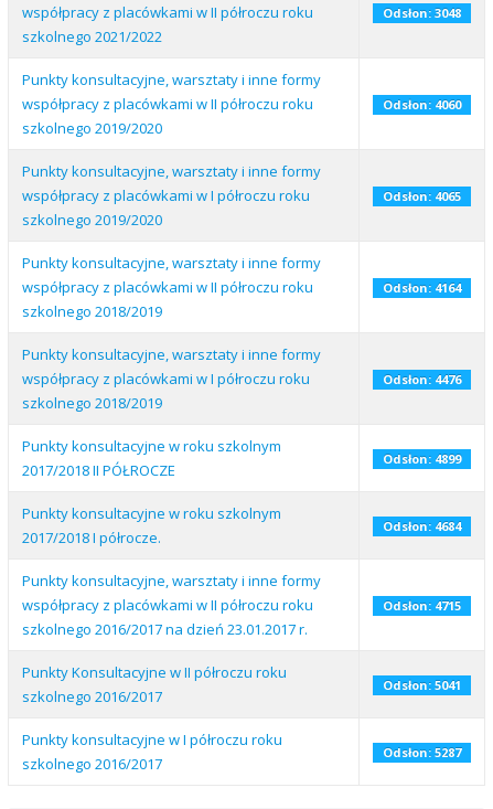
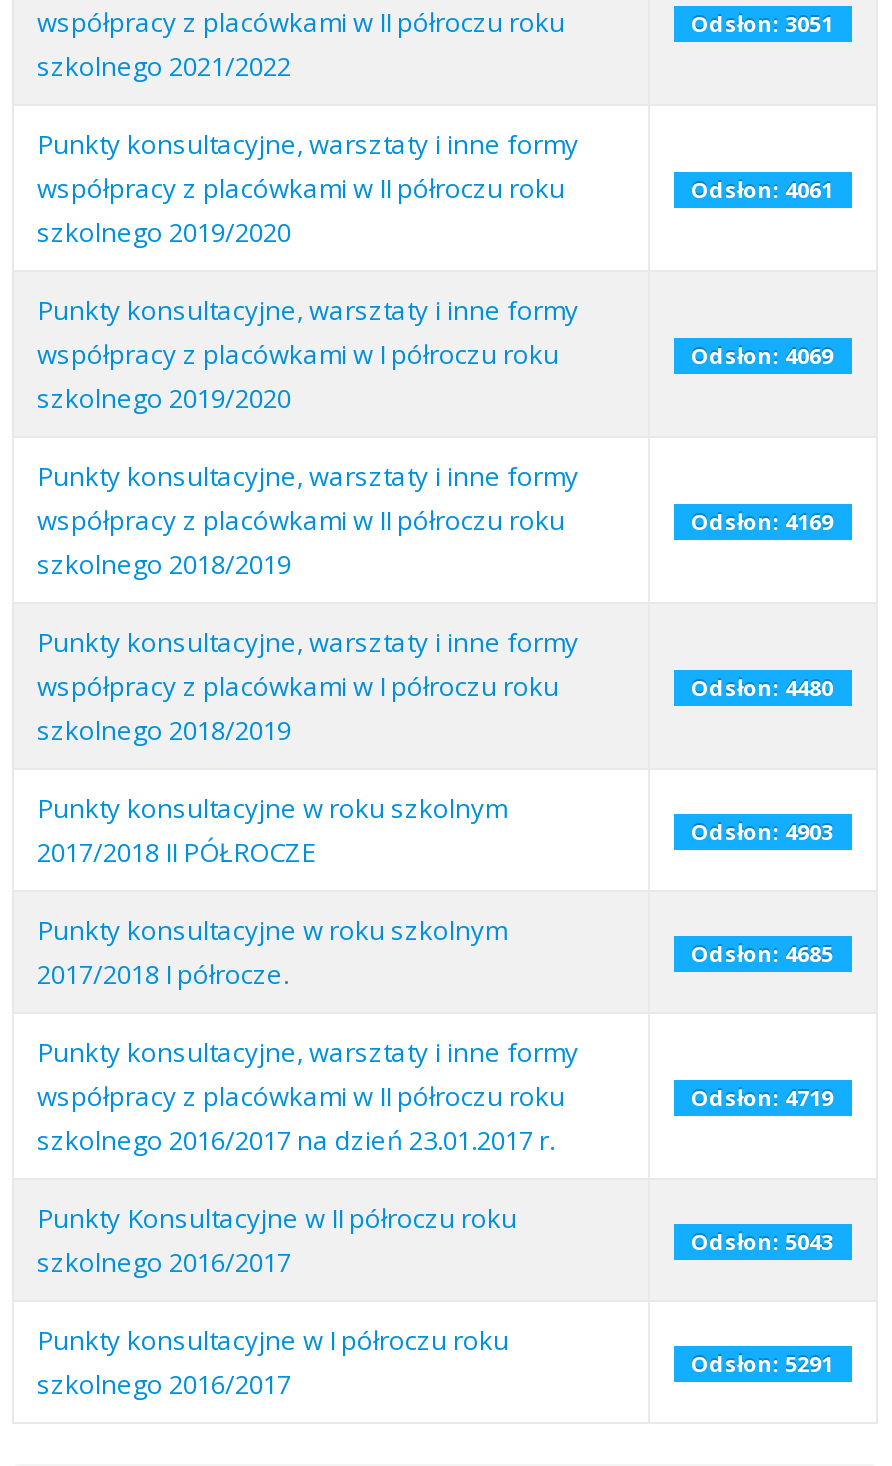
[382,4,460,21] Odsłon: 3048 -> [691,8,833,38] Odsłon: 3051
[382,96,460,112] Odsłon: 4060 -> [691,174,833,204] Odsłon: 4061
[382,188,460,204] Odsłon: 4065 -> [691,340,833,370] Odsłon: 4069
[382,279,460,296] Odsłon: 4164 -> [691,506,833,536] Odsłon: 4169
[382,371,460,387] Odsłon: 4476 -> [691,672,833,702] Odsłon: 4480
[382,450,460,467] Odsłon: 4899 -> [691,816,833,846] Odsłon: 4903
[382,518,460,534] Odsłon: 4684 -> [691,938,833,968] Odsłon: 4685
[382,597,460,614] Odsłon: 4715 -> [691,1082,833,1112] Odsłon: 4719
[382,676,460,693] Odsłon: 5041 -> [691,1226,833,1256] Odsłon: 5043
[382,744,460,760] Odsłon: 5287 -> [691,1348,833,1378] Odsłon: 5291

